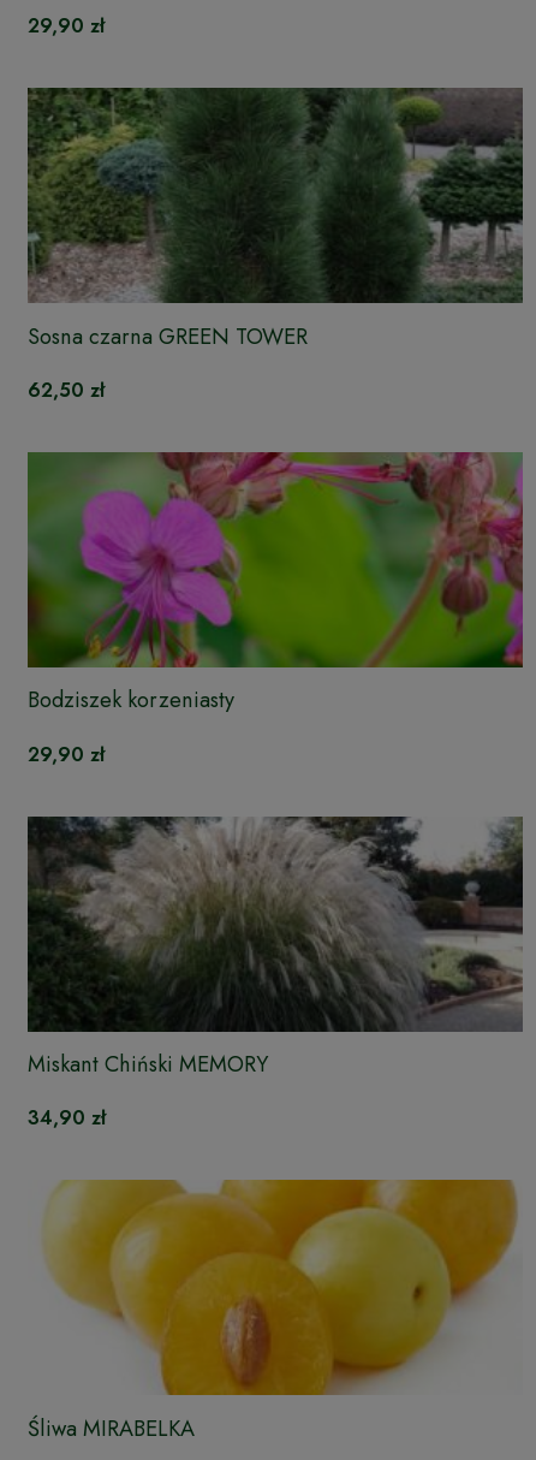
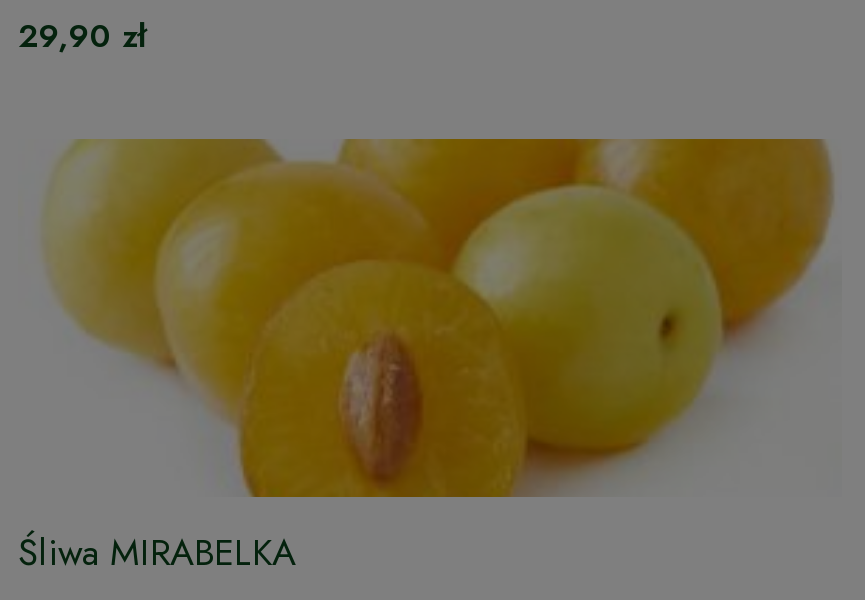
[26,87,524,404] [image] | Sosna czarna GREEN TOWER | 62,50 zł -> none
[26,451,524,768] [image] | Bodziszek korzeniasty | 29,90 zł -> none
[26,815,524,1132] [image] | Miskant Chiński MEMORY | 34,90 zł -> none

